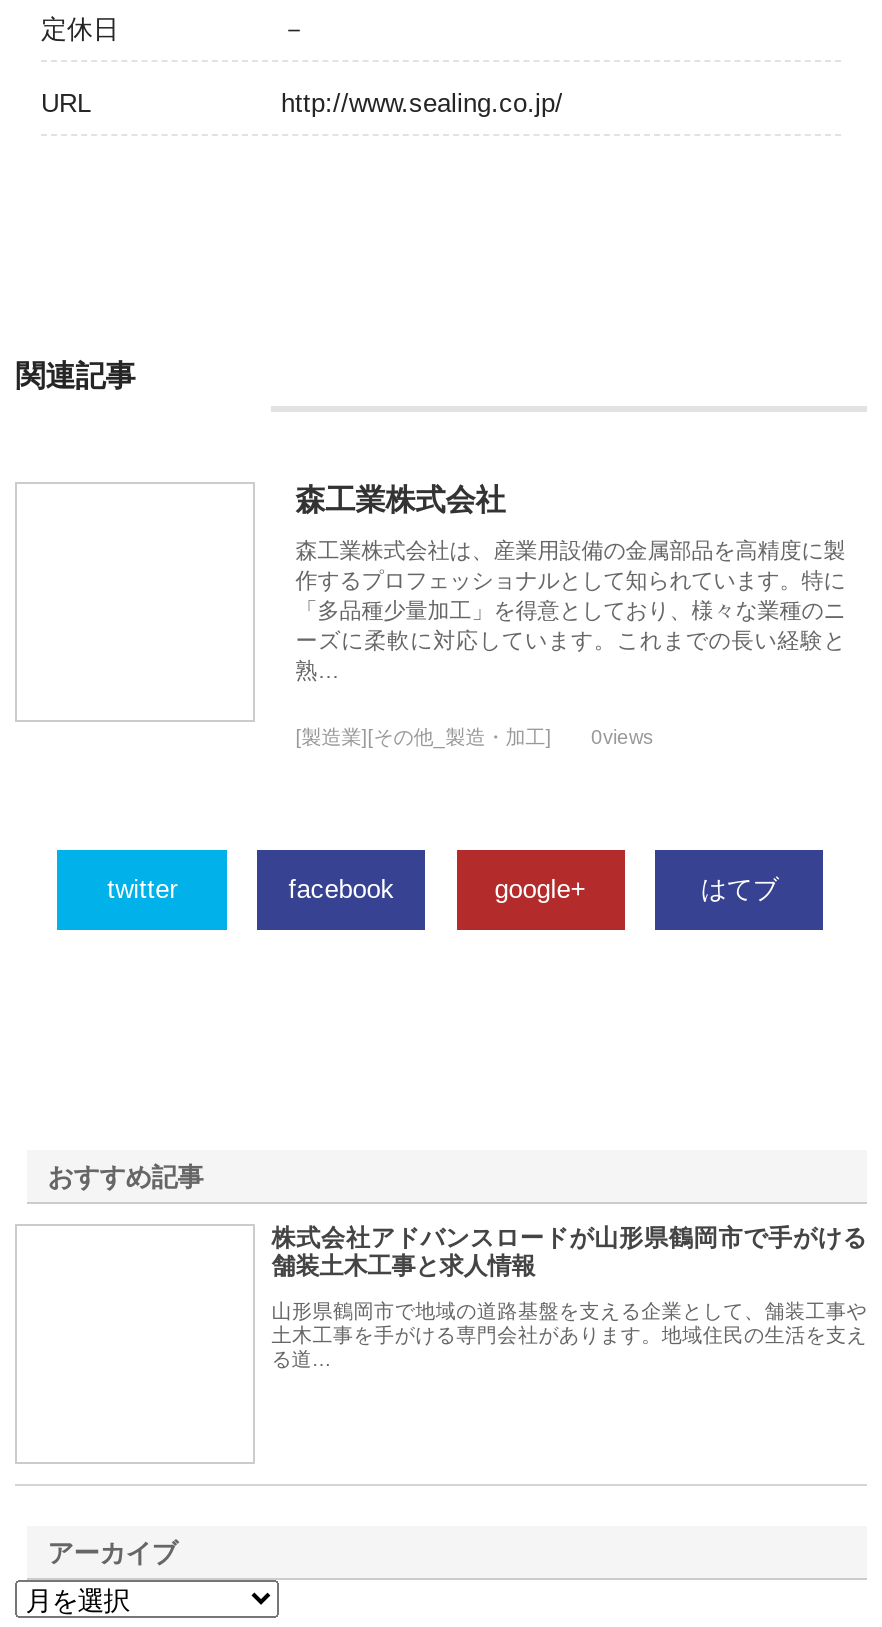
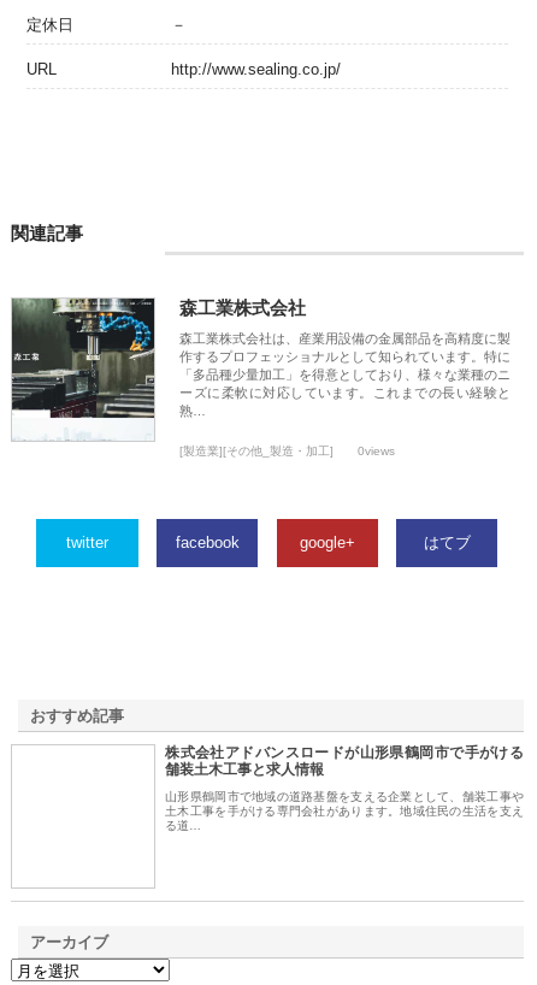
none -> [11,297,155,419] [image]

